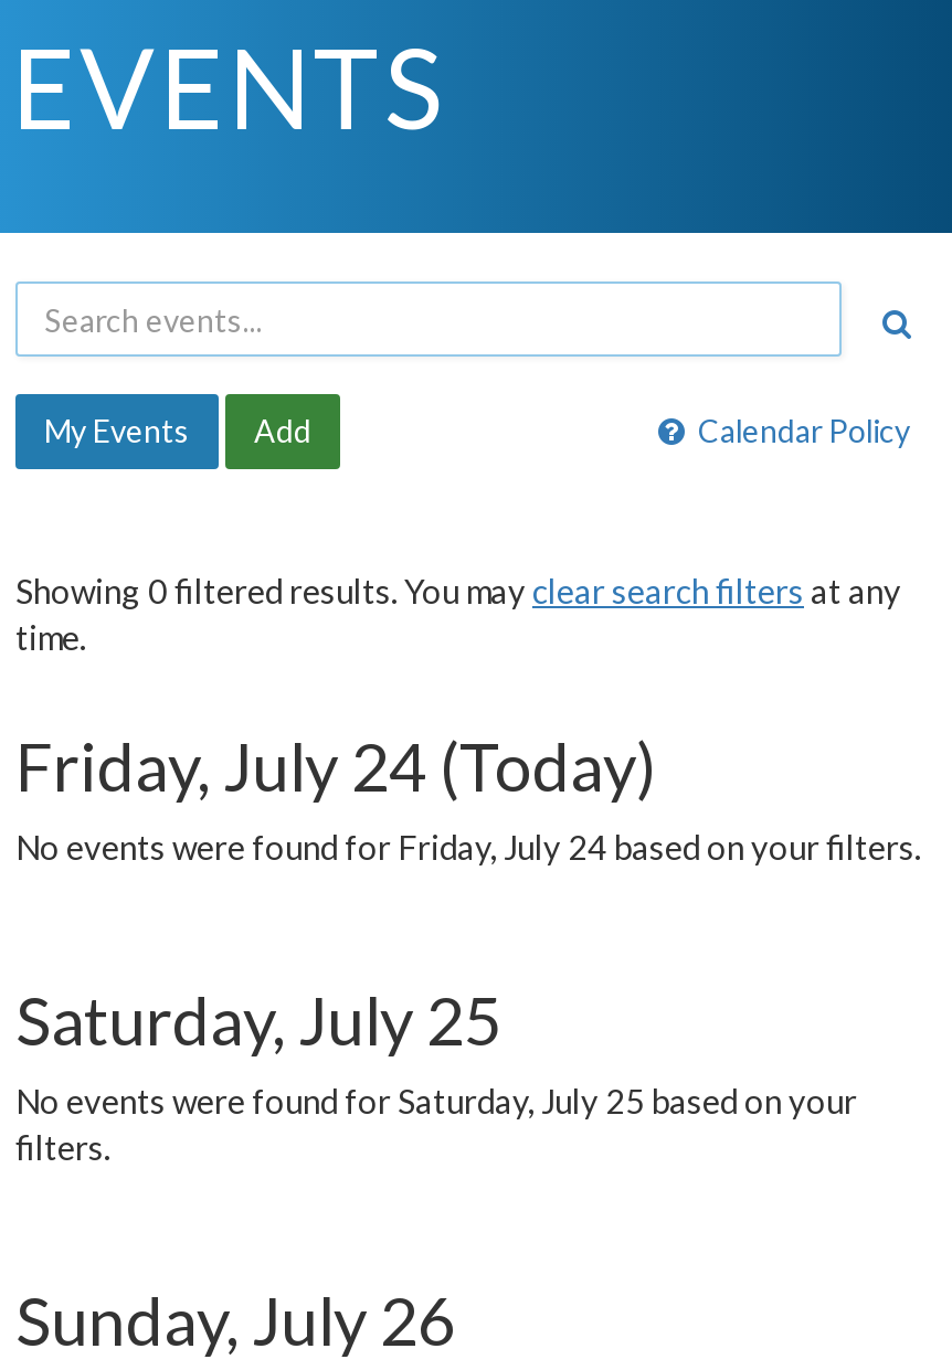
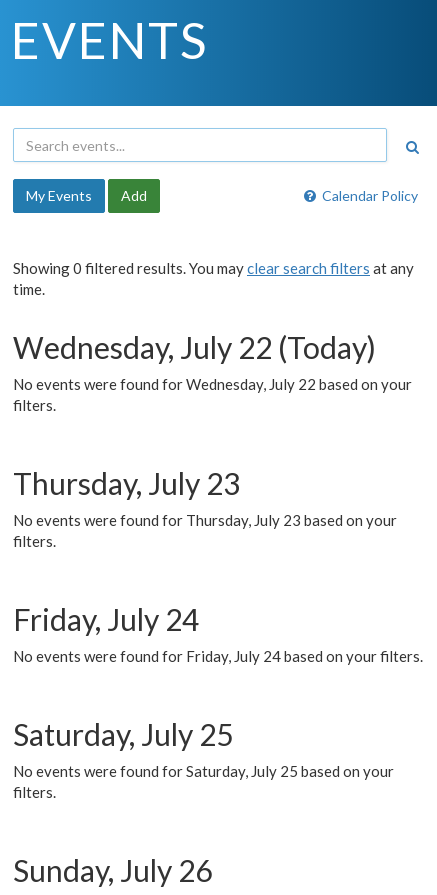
[15,725,656,805] Friday, July 24 (Today) -> [13,329,412,637] Wednesday, July 22 (Today) | No events were found for Wednesday, July 22 based on your | filters. | Thursday, July 23 | No events were found for Thursday, July 23 based on your | filters. | Friday, July 24

